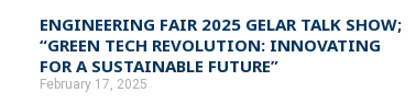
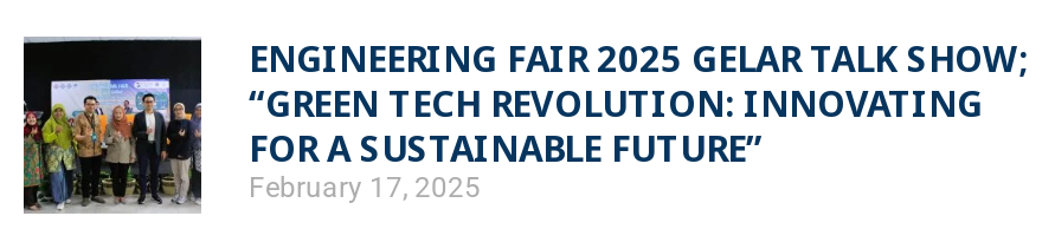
none -> [21,37,204,216] [image]

